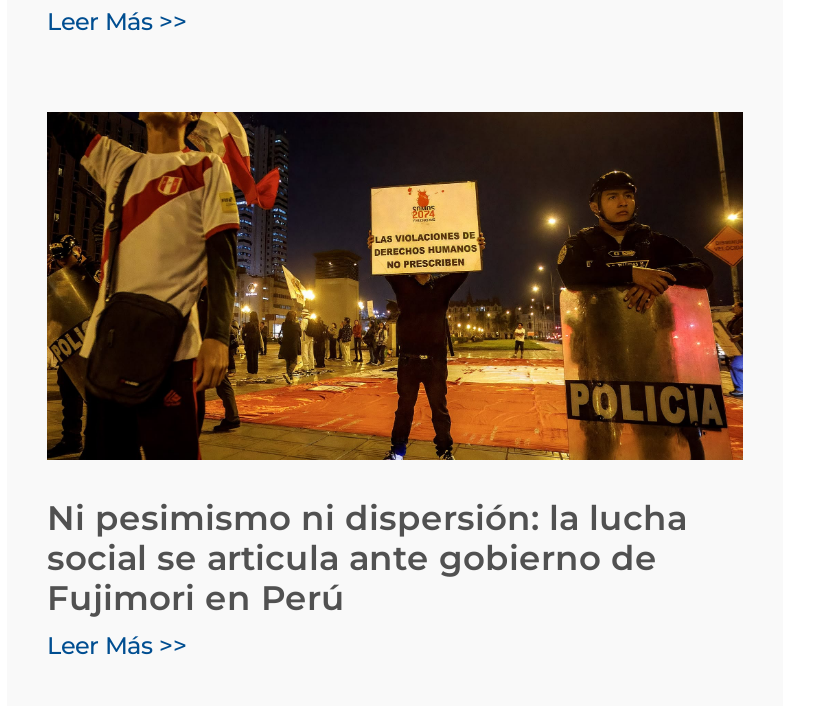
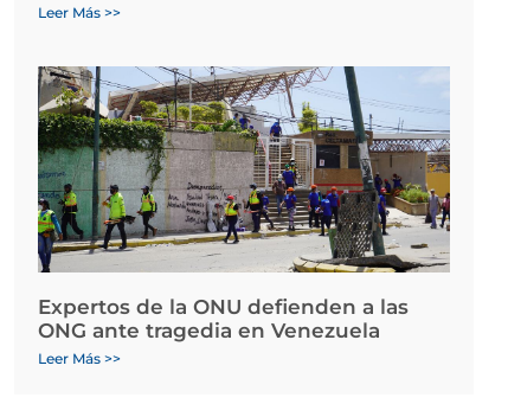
[47,110,745,618] [image] | Ni pesimismo ni dispersión: la lucha | social se articula ante gobierno de | Fujimori en Perú -> [37,65,451,343] [image] | Expertos de la ONU defienden a las | ONG ante tragedia en Venezuela

